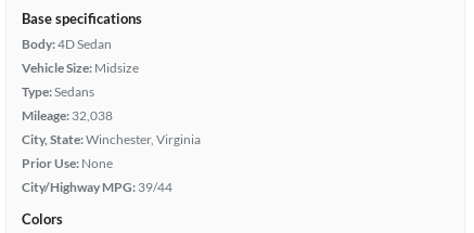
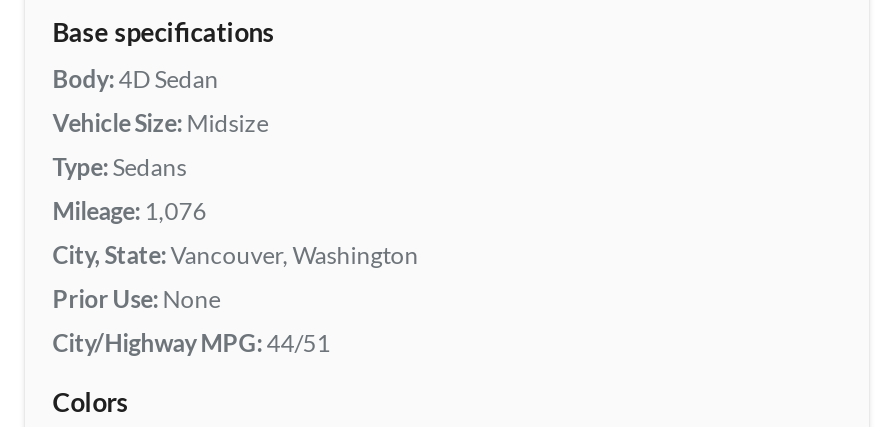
[21,107,112,123] Mileage: 32,038 -> [52,196,206,226] Mileage: 1,076
[21,131,200,147] City, State: Winchester, Virginia -> [52,240,418,270] City, State: Vancouver, Washington
[21,179,172,195] City/Highway MPG: 39/44 -> [52,328,330,358] City/Highway MPG: 44/51

